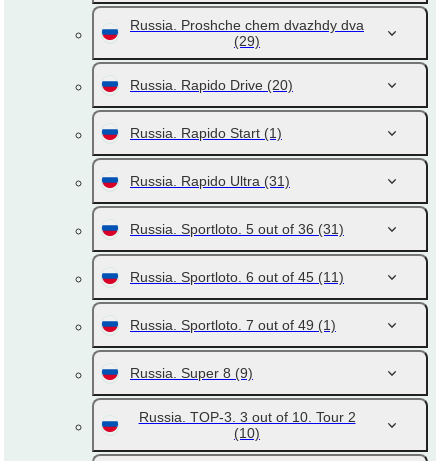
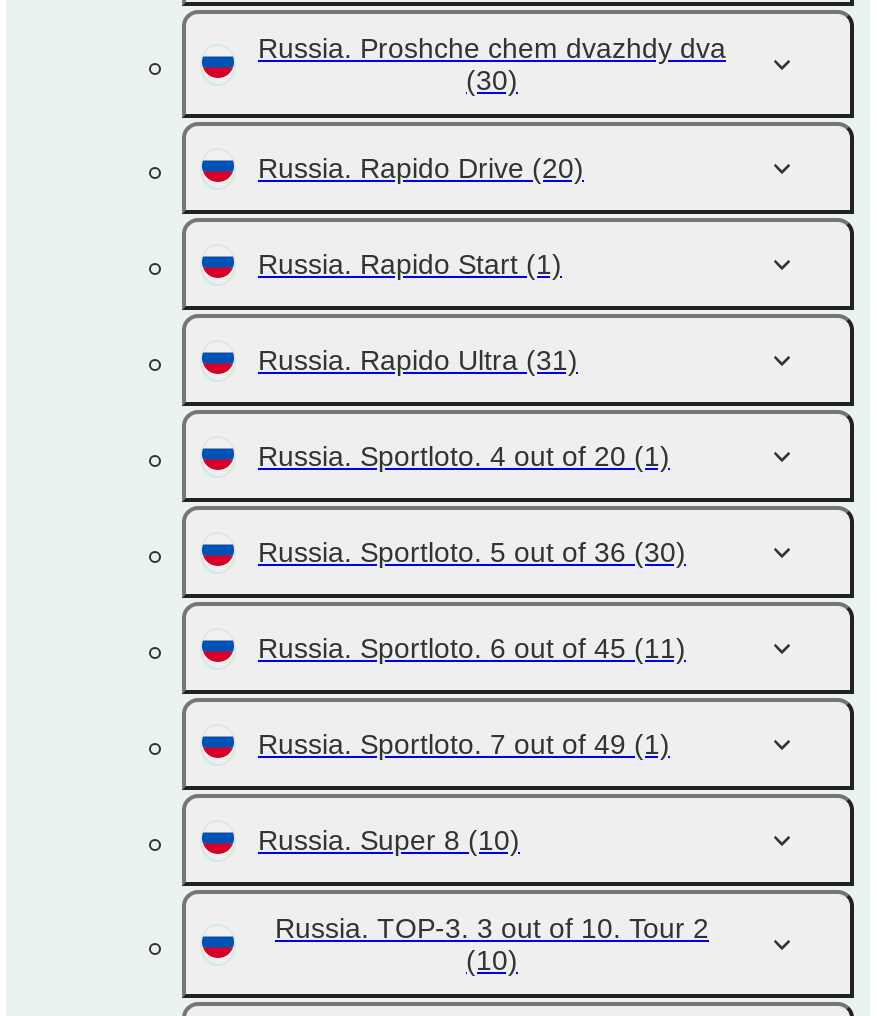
[234,33,260,49] (29) -> [466,64,518,96] (30)
[130,221,344,237] Russia. Sportloto. 5 out of 36 (31) -> [258,440,686,568] Russia. Sportloto. 4 out of 20 (1) | Russia. Sportloto. 5 out of 36 (30)
[130,365,253,381] Russia. Super 8 (9) -> [258,824,520,856] Russia. Super 8 (10)

